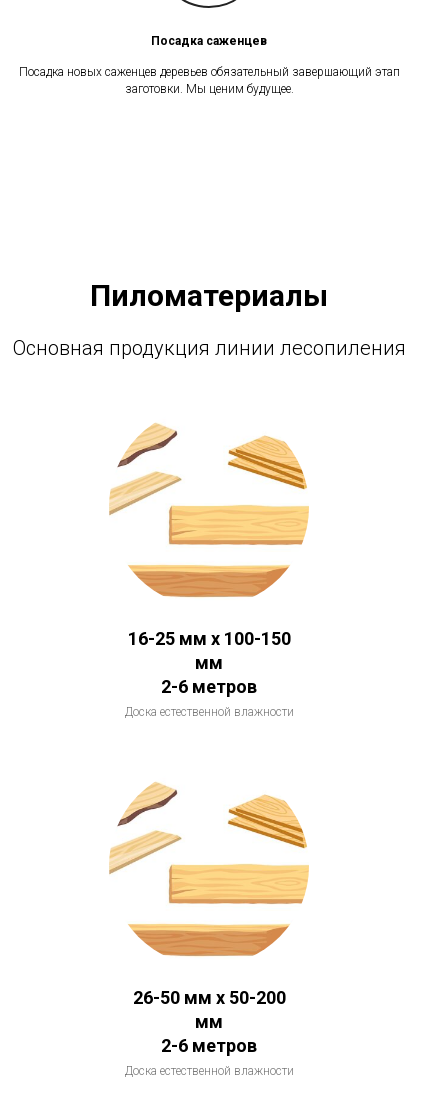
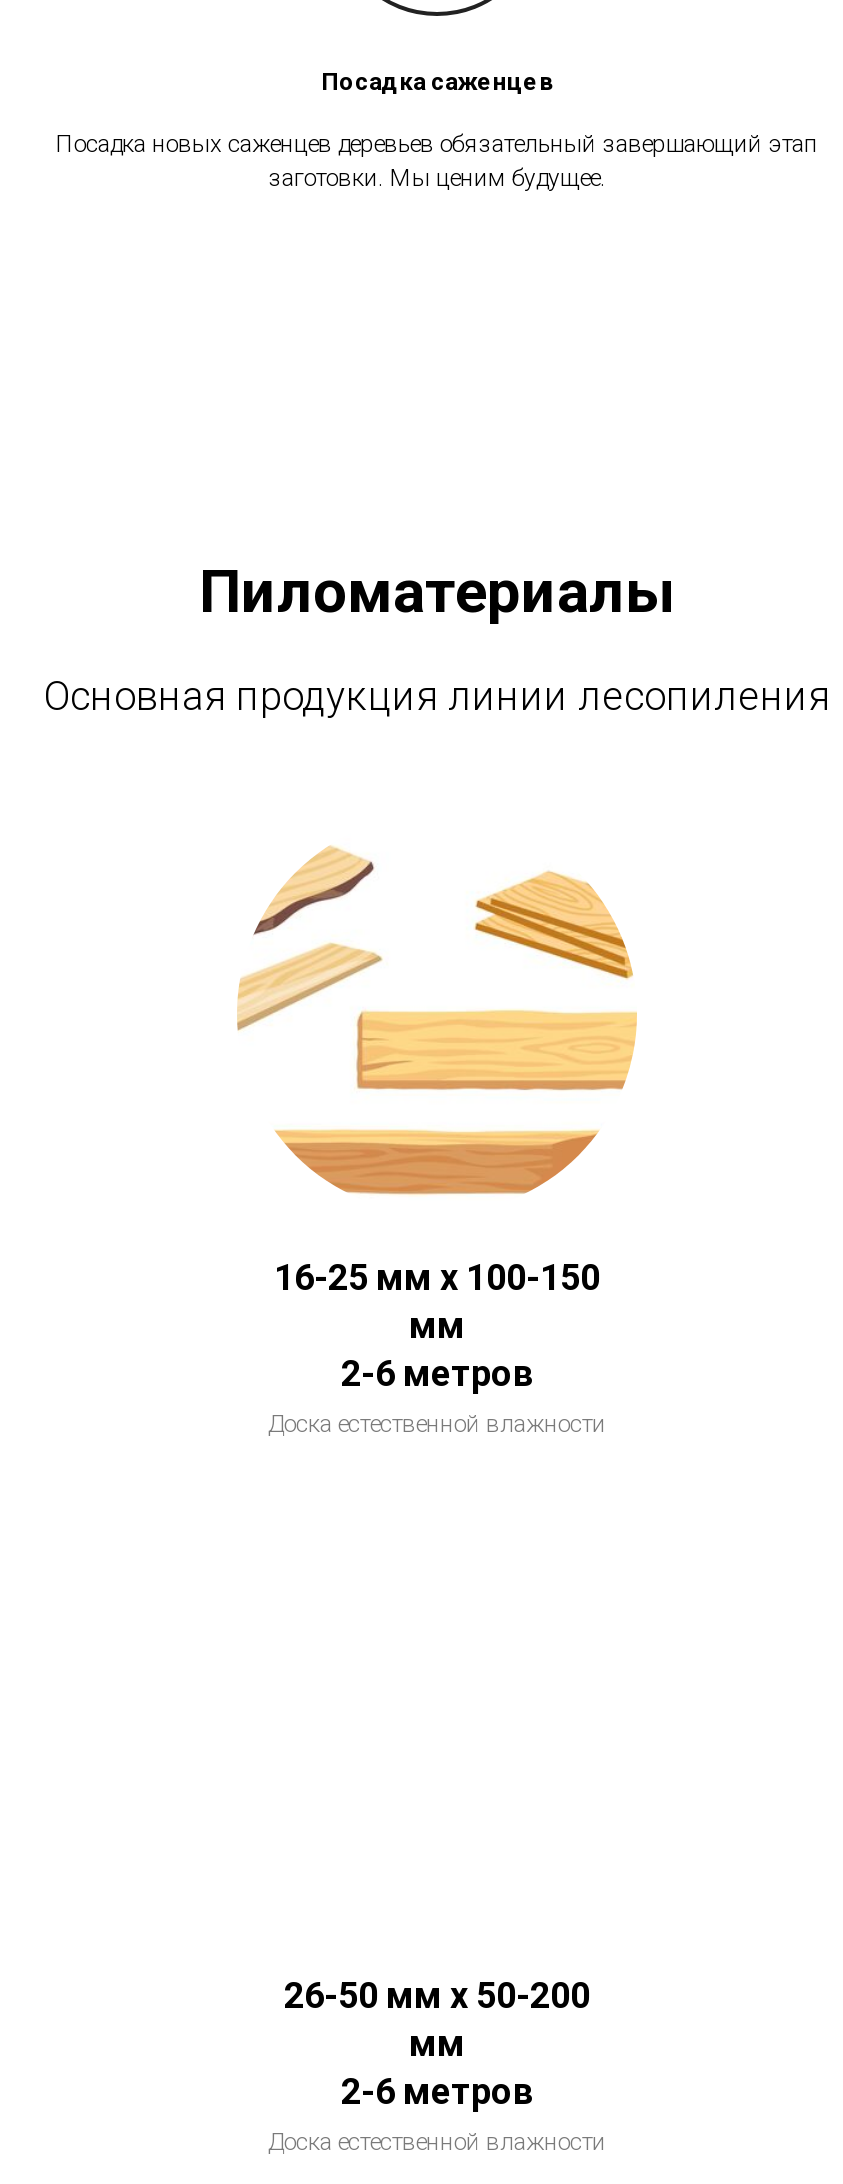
[108,781,310,905] [image] -> none
[128,923,290,957] [image] -> none

